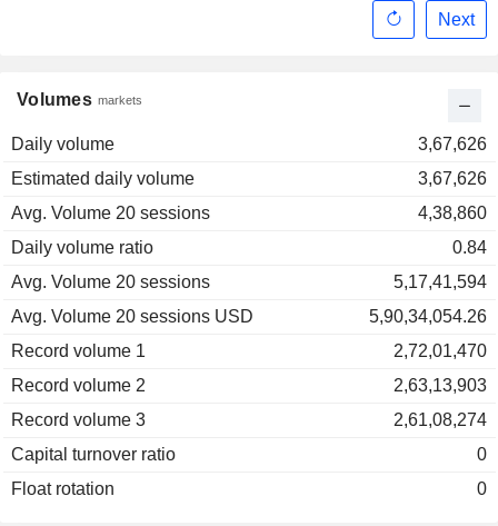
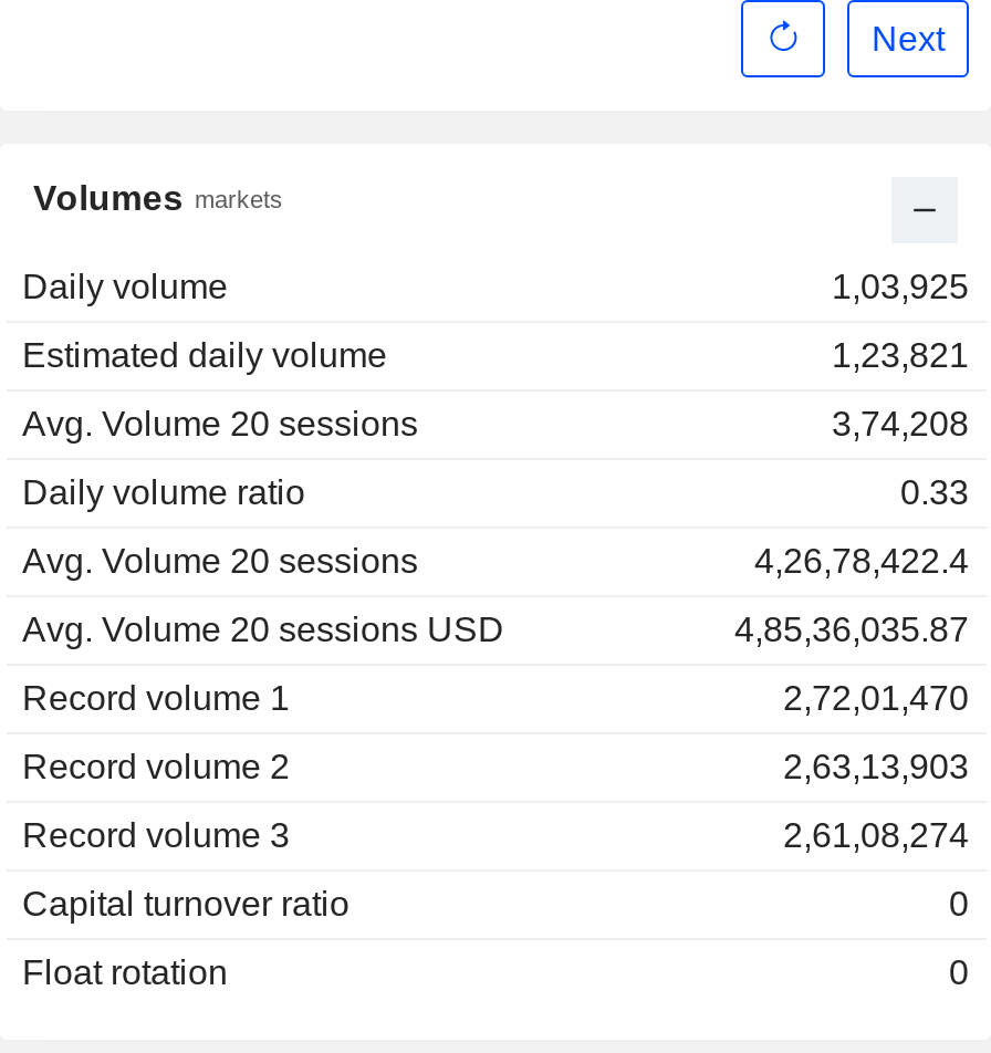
[418,135,487,154] 3,67,626 -> [832,268,969,306] 1,03,925
[418,169,487,188] 3,67,626 -> [832,337,969,374] 1,23,821
[418,204,487,223] 4,38,860 -> [832,405,969,443] 3,74,208
[452,238,487,257] 0.84 -> [900,474,969,511] 0.33
[394,273,487,292] 5,17,41,594 -> [754,542,969,580] 4,26,78,422.4
[369,307,487,326] 5,90,34,054.26 -> [734,611,969,649] 4,85,36,035.87

